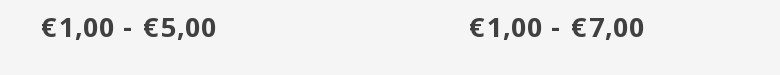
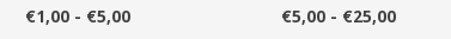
[469,9,645,45] €1,00 - €7,00 -> [281,6,396,27] €5,00 - €25,00

